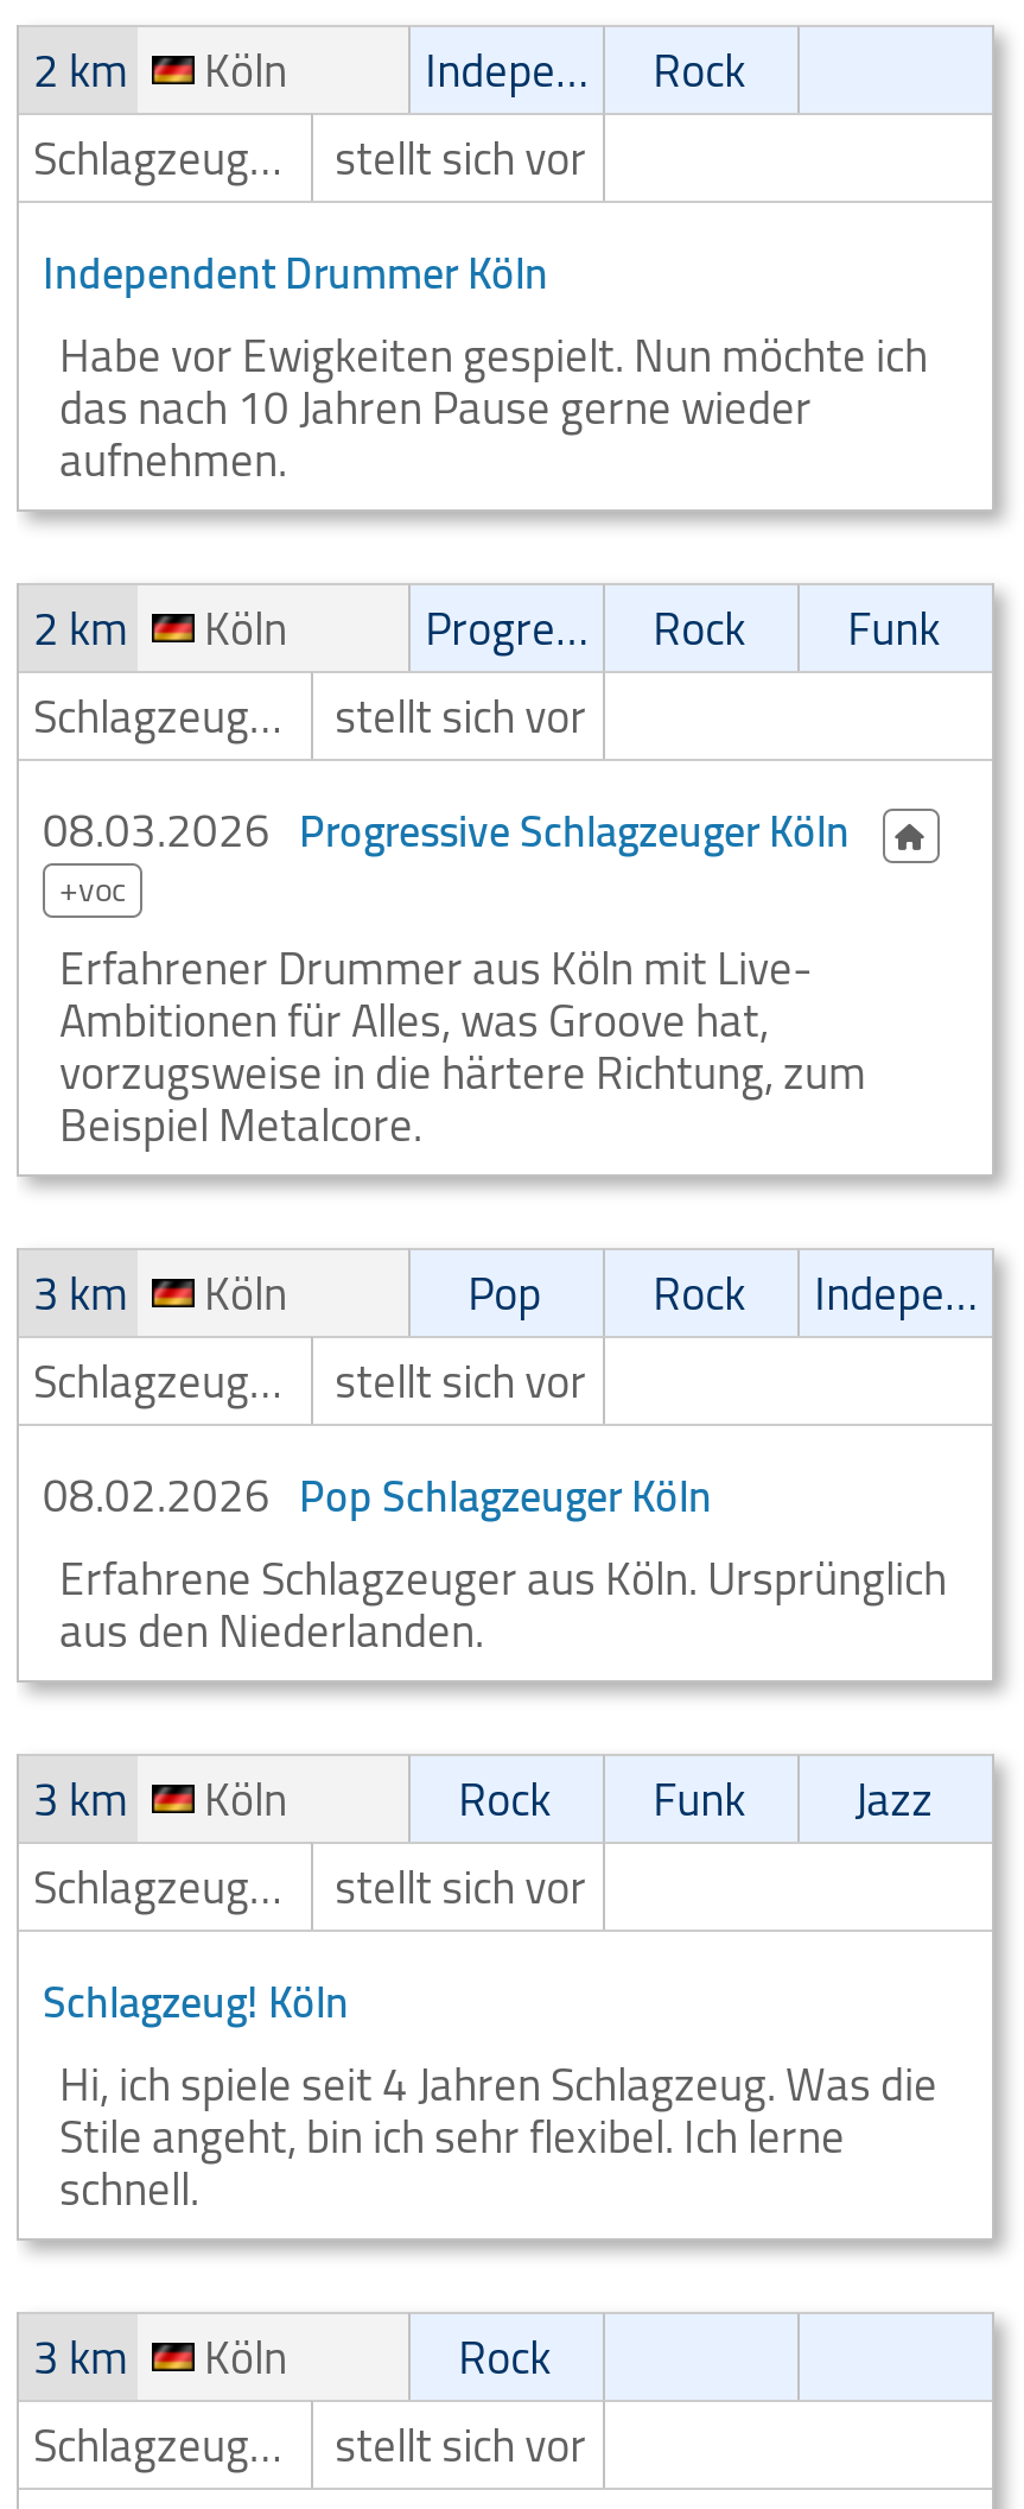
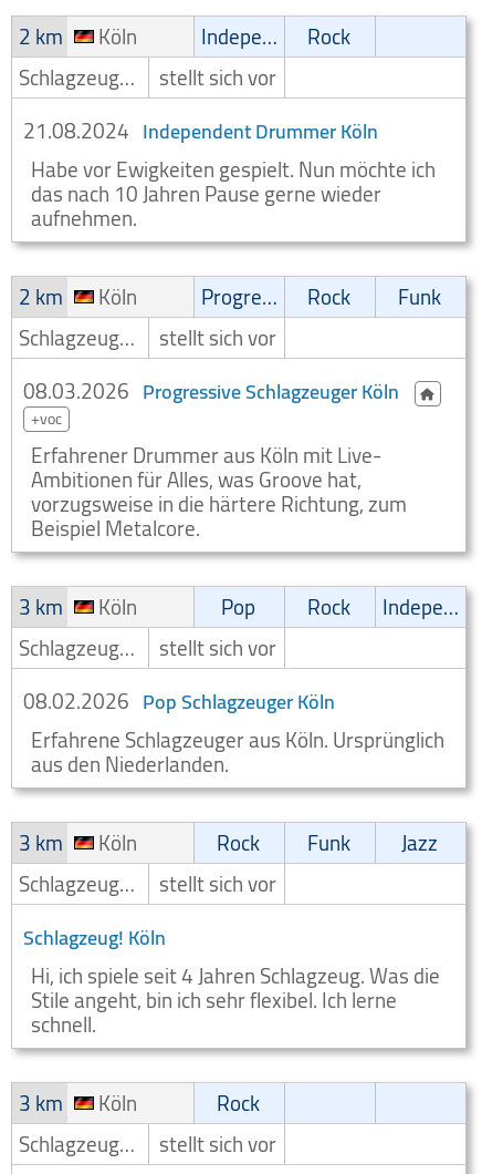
[43,234,548,312] Independent Drummer Köln -> [23,111,378,151] 21.08.2024 Independent Drummer Köln

